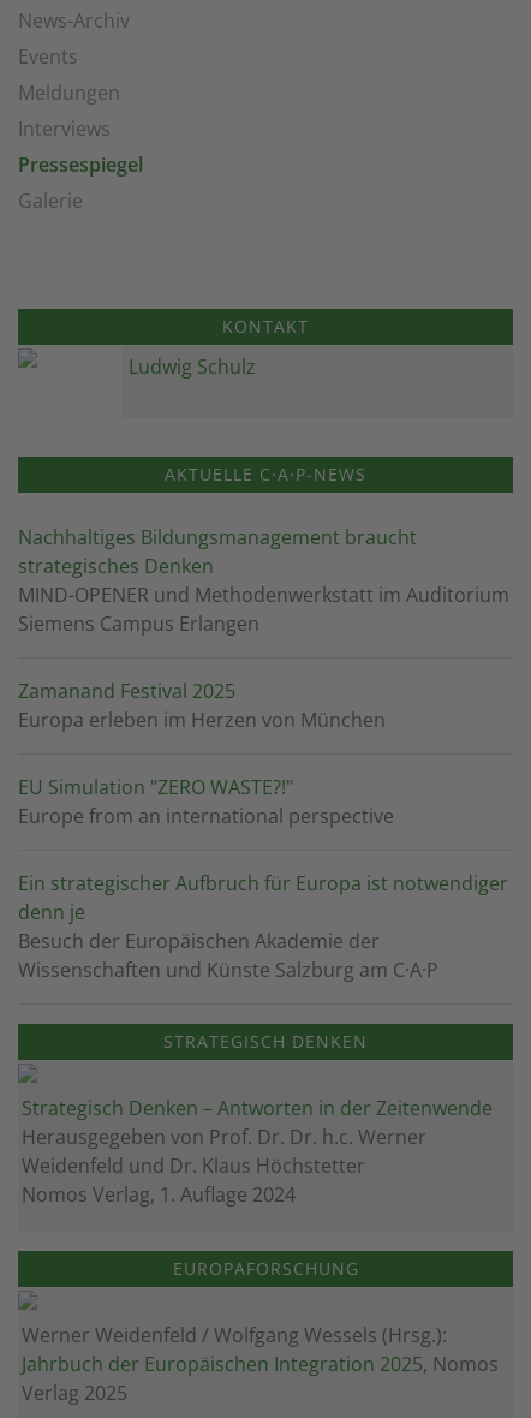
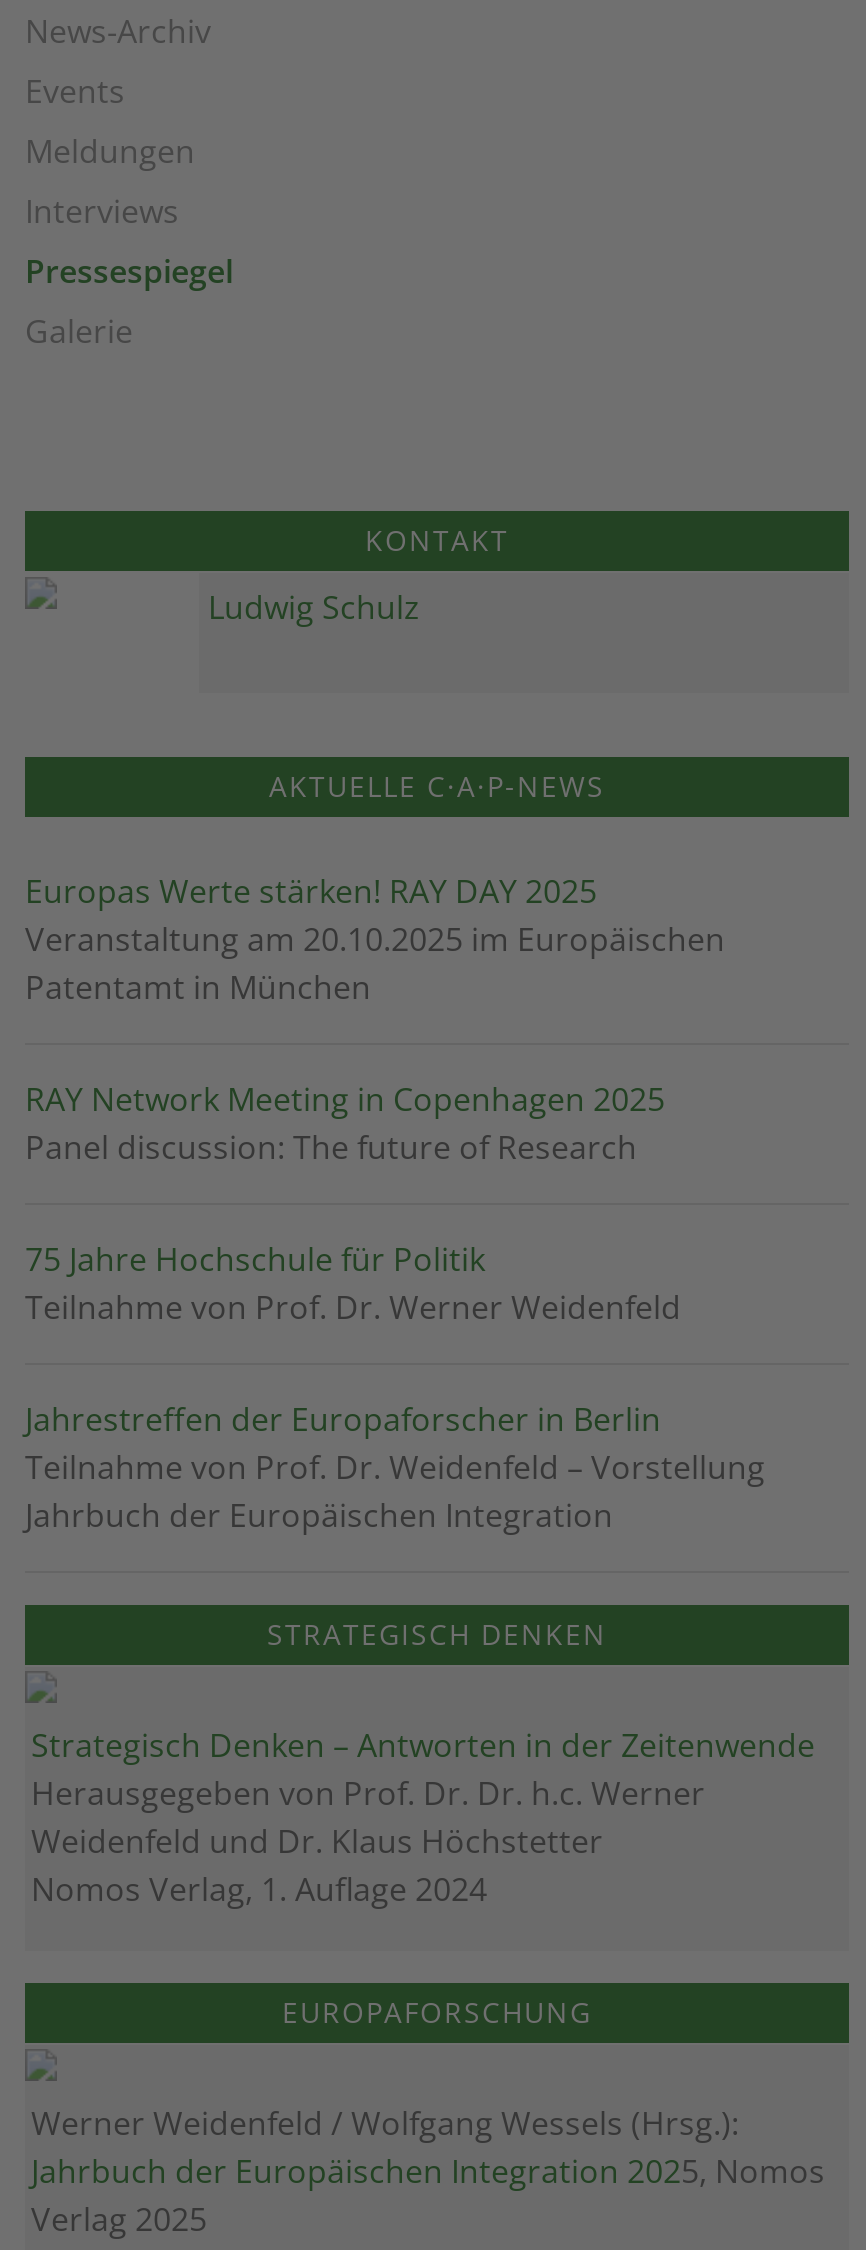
[18,524,509,637] Nachhaltiges Bildungsmanagement braucht | strategisches Denken | MIND-OPENER und Methodenwerkstatt im Auditorium | Siemens Campus Erlangen -> [25,869,725,1009] Europas Werte stärken! RAY DAY 2025 | Veranstaltung am 20.10.2025 im Europäischen | Patentamt in München
[18,678,386,733] Zamanand Festival 2025 | Europa erleben im Herzen von München -> [25,1077,665,1169] RAY Network Meeting in Copenhagen 2025 | Panel discussion: The future of Research
[18,774,394,829] EU Simulation "ZERO WASTE?!" | Europe from an international perspective -> [25,1237,681,1329] 75 Jahre Hochschule für Politik | Teilnahme von Prof. Dr. Werner Weidenfeld
[18,870,508,983] Ein strategischer Aufbruch für Europa ist notwendiger | denn je | Besuch der Europäischen Akademie der | Wissenschaften und Künste Salzburg am C·A·P -> [25,1397,765,1537] Jahrestreffen der Europaforscher in Berlin | Teilnahme von Prof. Dr. Weidenfeld – Vorstellung | Jahrbuch der Europäischen Integration

